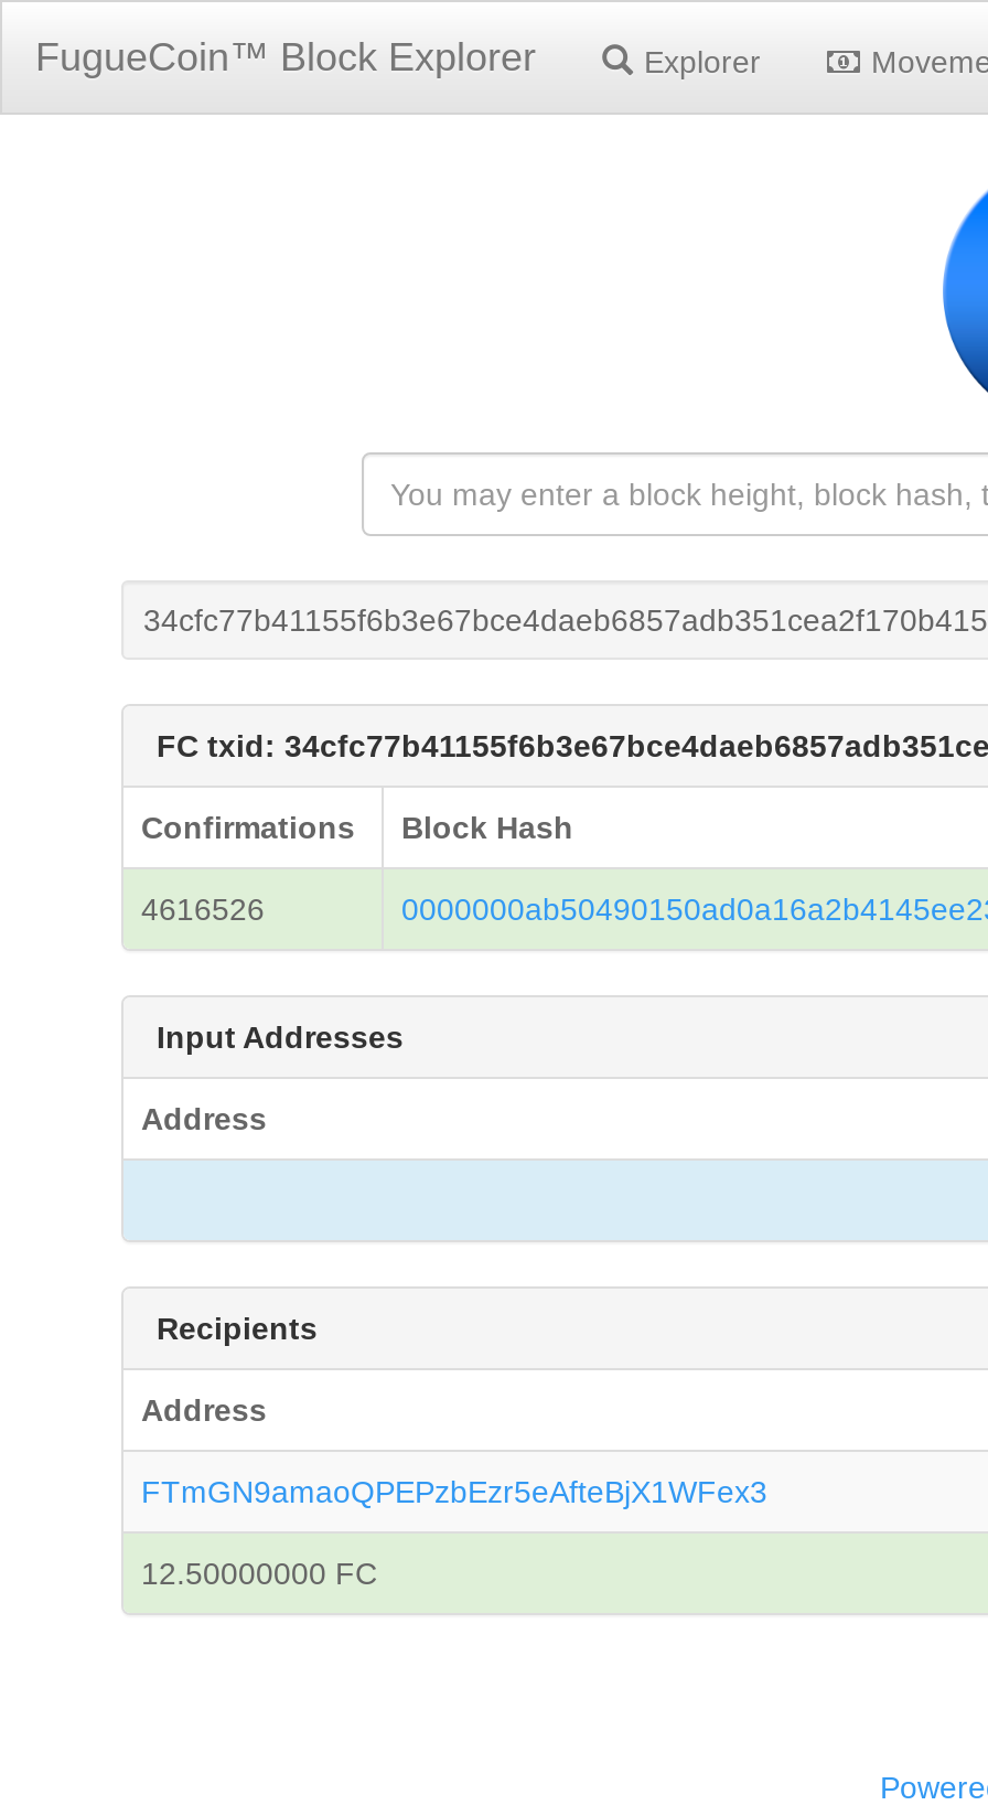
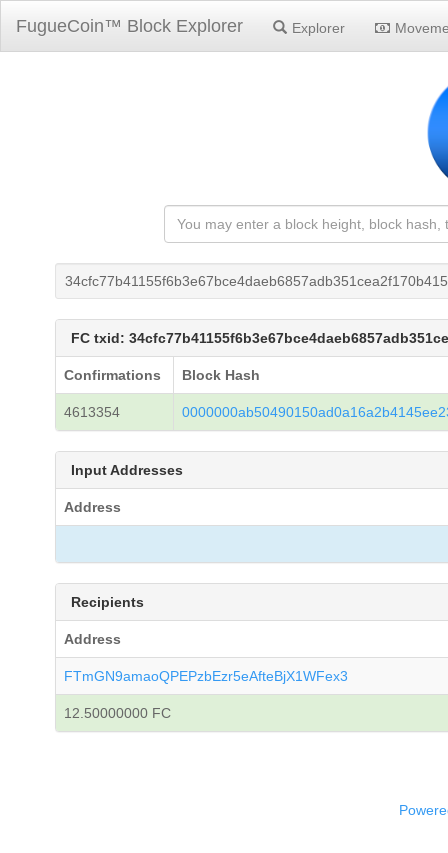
[141,891,265,927] 4616526 -> [64,404,120,420] 4613354

